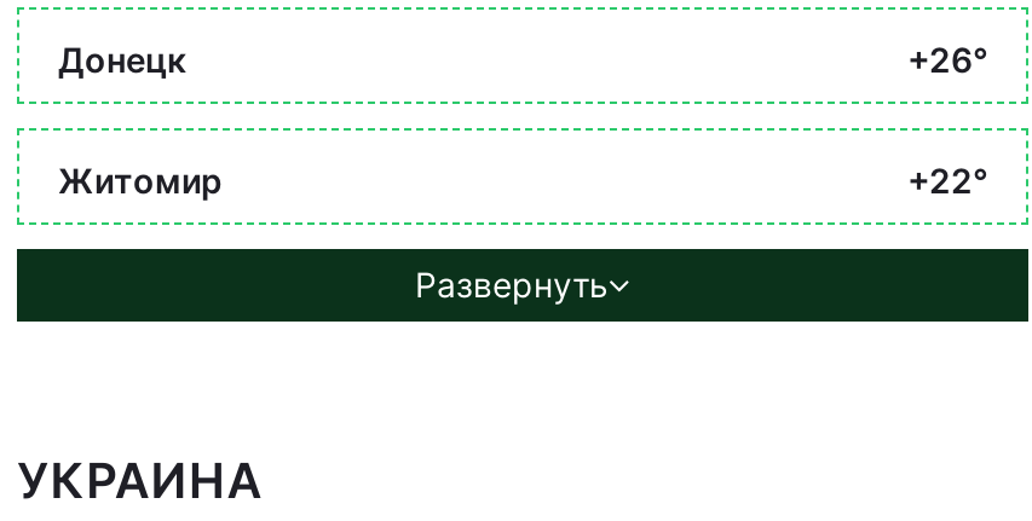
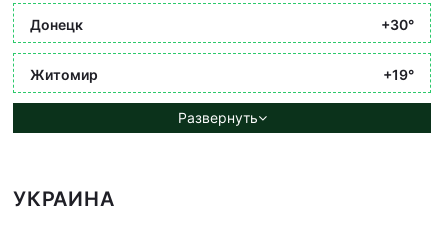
[907,37,987,79] +26° -> [381,15,414,32] +30°
[907,158,987,199] +22° -> [383,65,414,82] +19°

